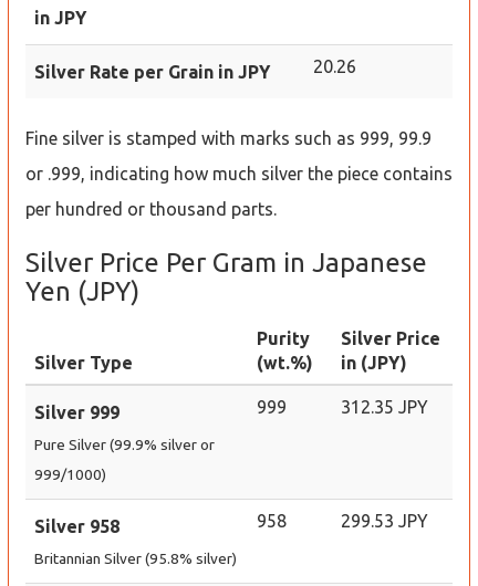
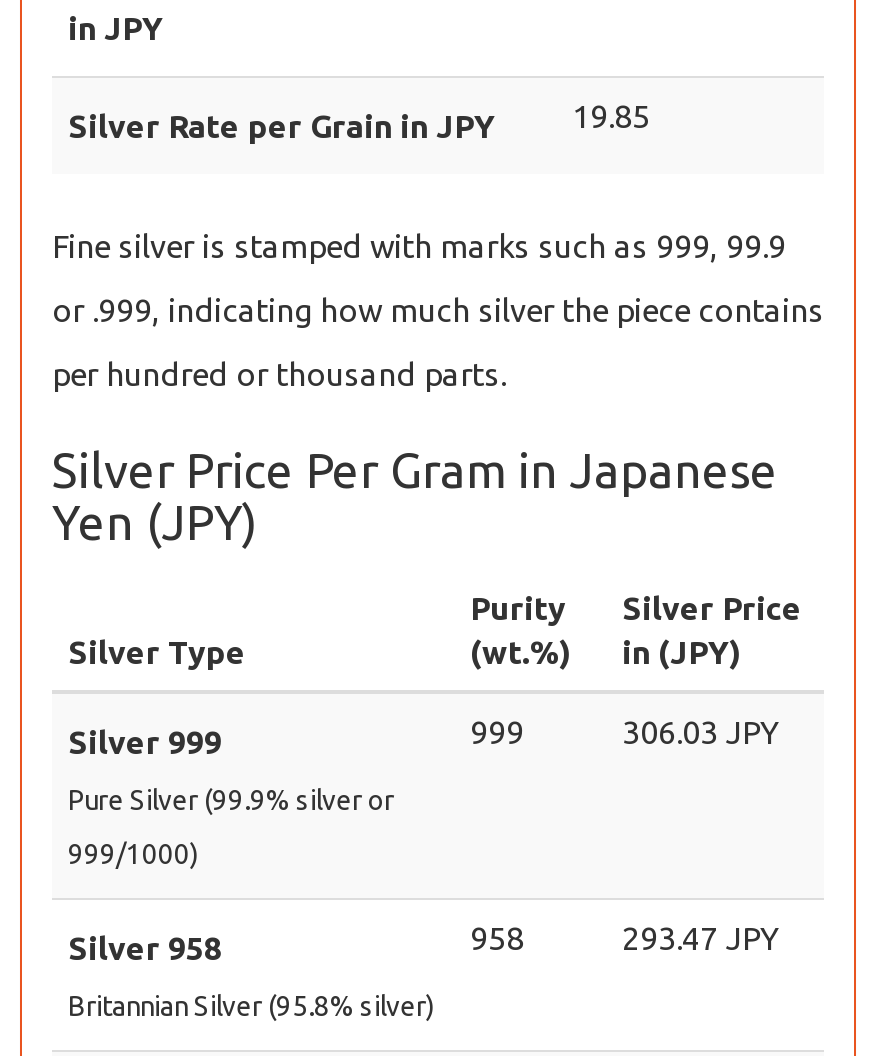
[313,56,356,76] 20.26 -> [572,98,650,134] 19.85
[341,397,428,417] 312.35 JPY -> [622,714,780,750] 306.03 JPY
[341,511,428,531] 299.53 JPY -> [622,920,780,956] 293.47 JPY

